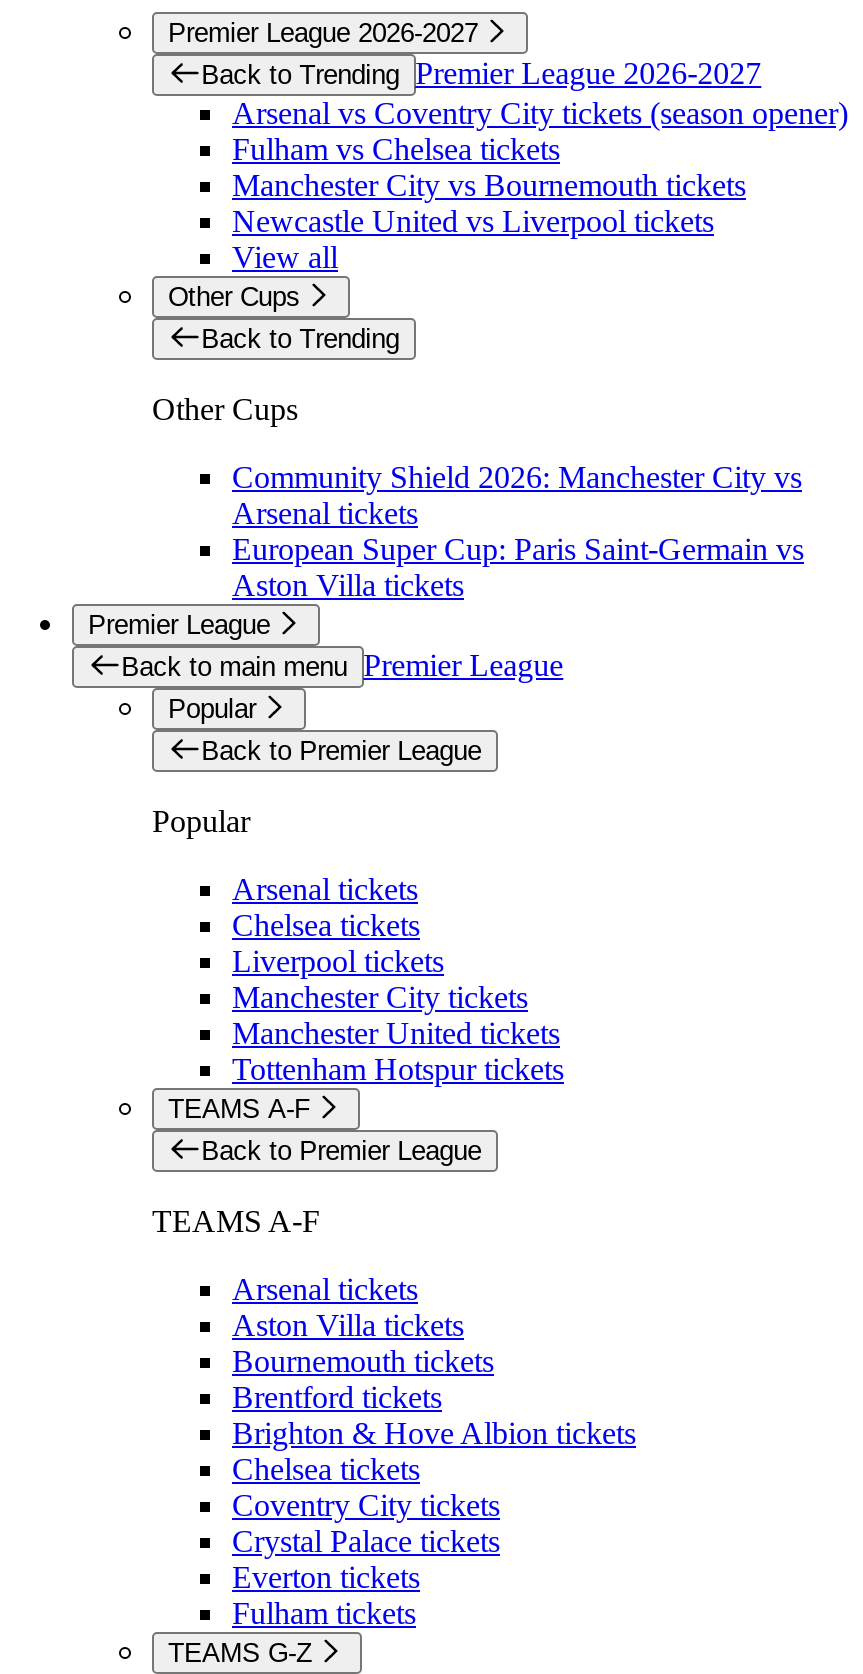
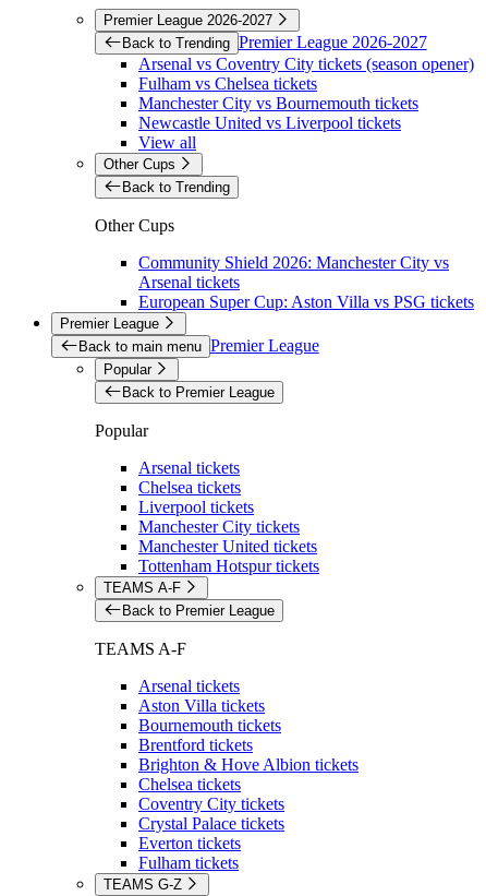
[232,531,804,601] European Super Cup: Paris Saint-Germain vs | Aston Villa tickets -> [138,292,474,311] European Super Cup: Aston Villa vs PSG tickets

